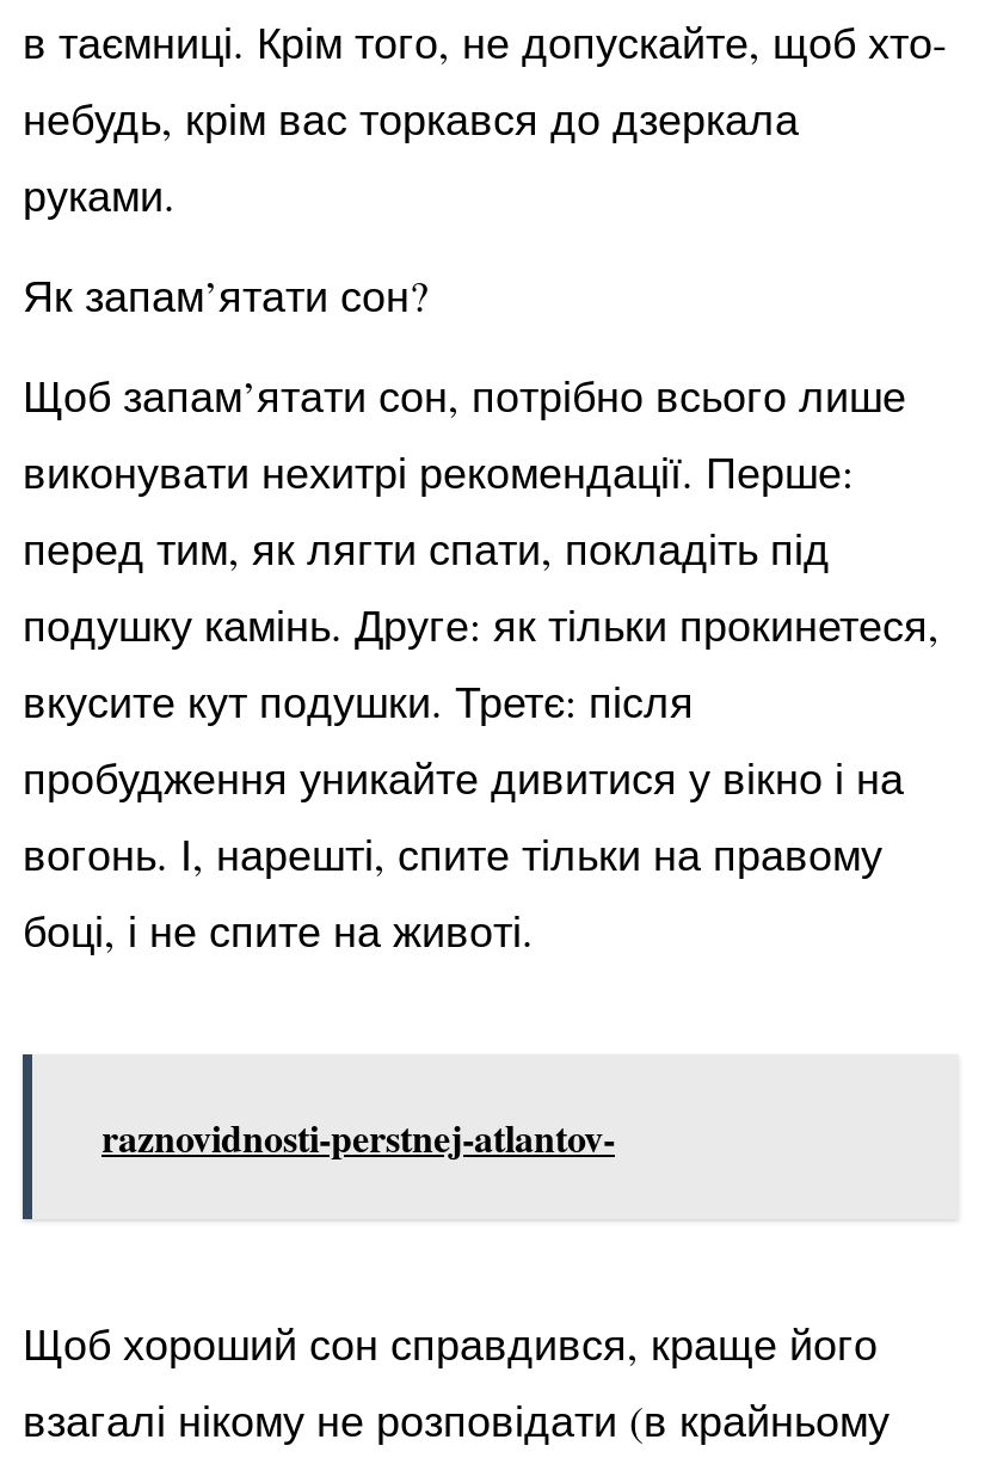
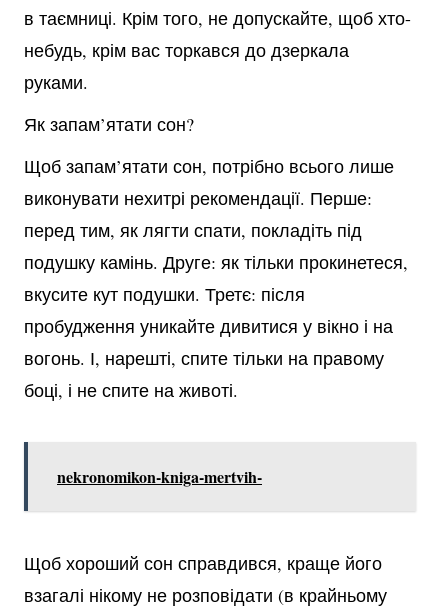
[101,1109,615,1164] raznovidnosti-perstnej-atlantov- -> [57,465,262,488] nekronomikon-kniga-mertvih-

